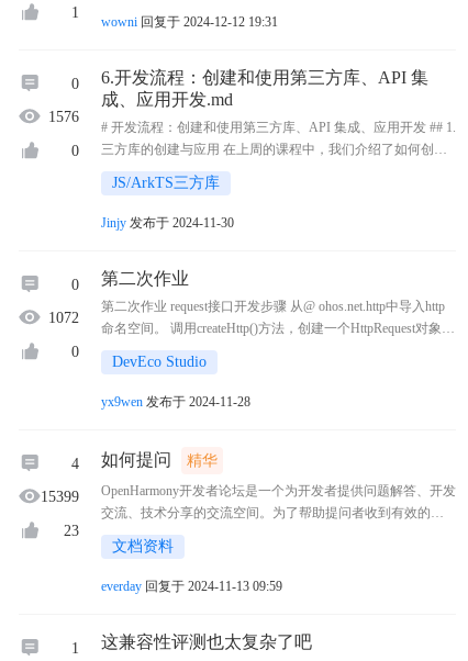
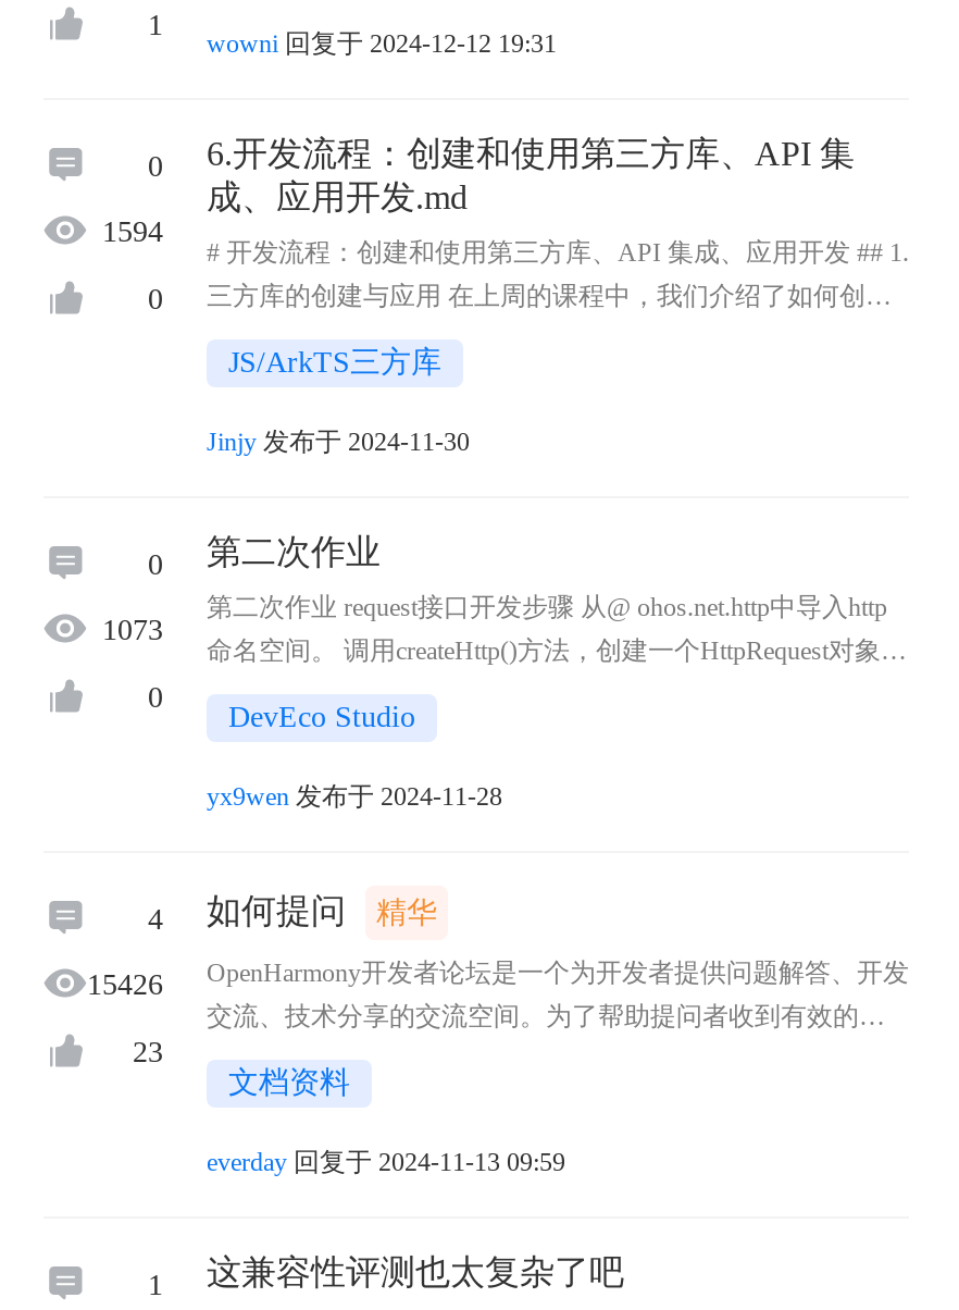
[48,109,79,126] 1576 -> [102,217,163,249] 1594
[48,310,79,327] 1072 -> [102,615,163,647] 1073
[41,483,456,506] 15399 OpenHarmony开发者论坛是一个为开发者提供问题解答、开发 -> [87,957,909,1002] 15426 OpenHarmony开发者论坛是一个为开发者提供问题解答、开发

